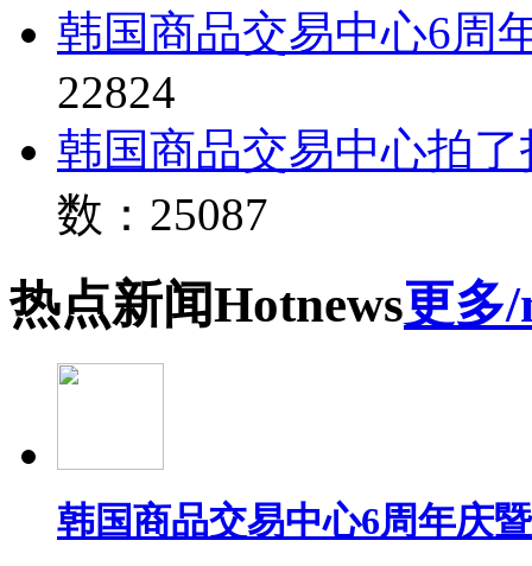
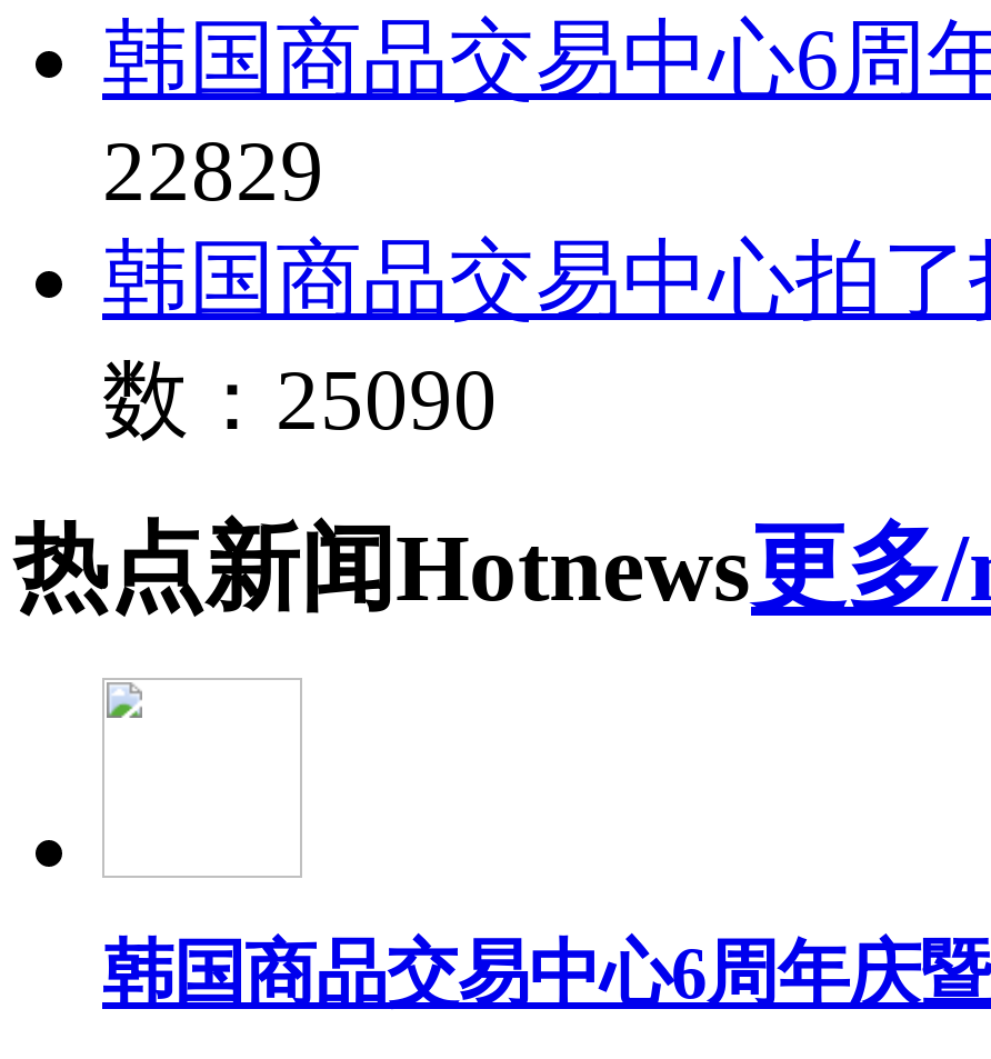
[57,66,176,117] 22824 -> [102,122,324,218] 22829
[57,189,268,240] 数：25087 -> [102,351,498,446] 数：25090

